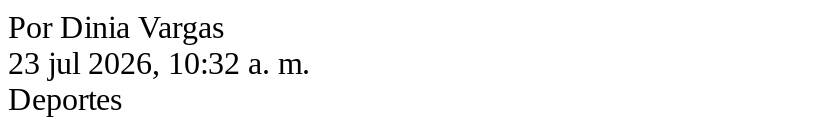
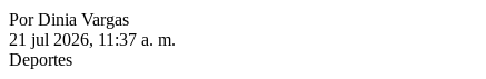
[8,47,310,81] 23 jul 2026, 10:32 a. m. -> [9,30,176,49] 21 jul 2026, 11:37 a. m.

